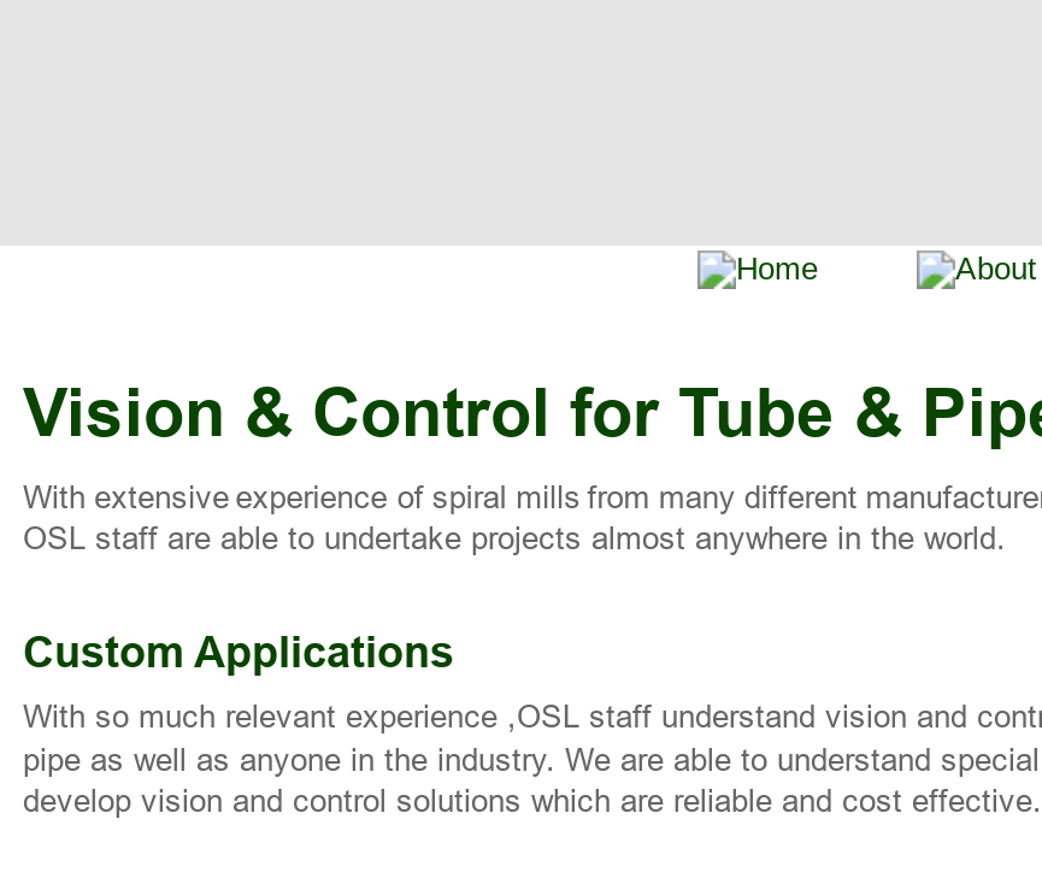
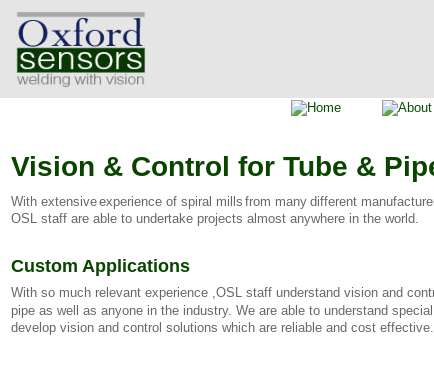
none -> [16,12,146,87] [image]

